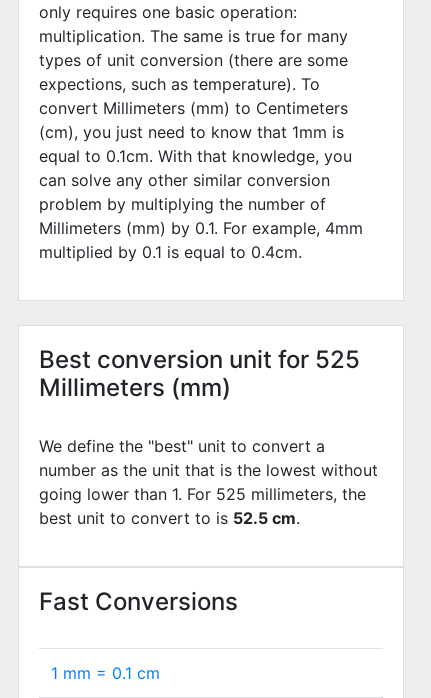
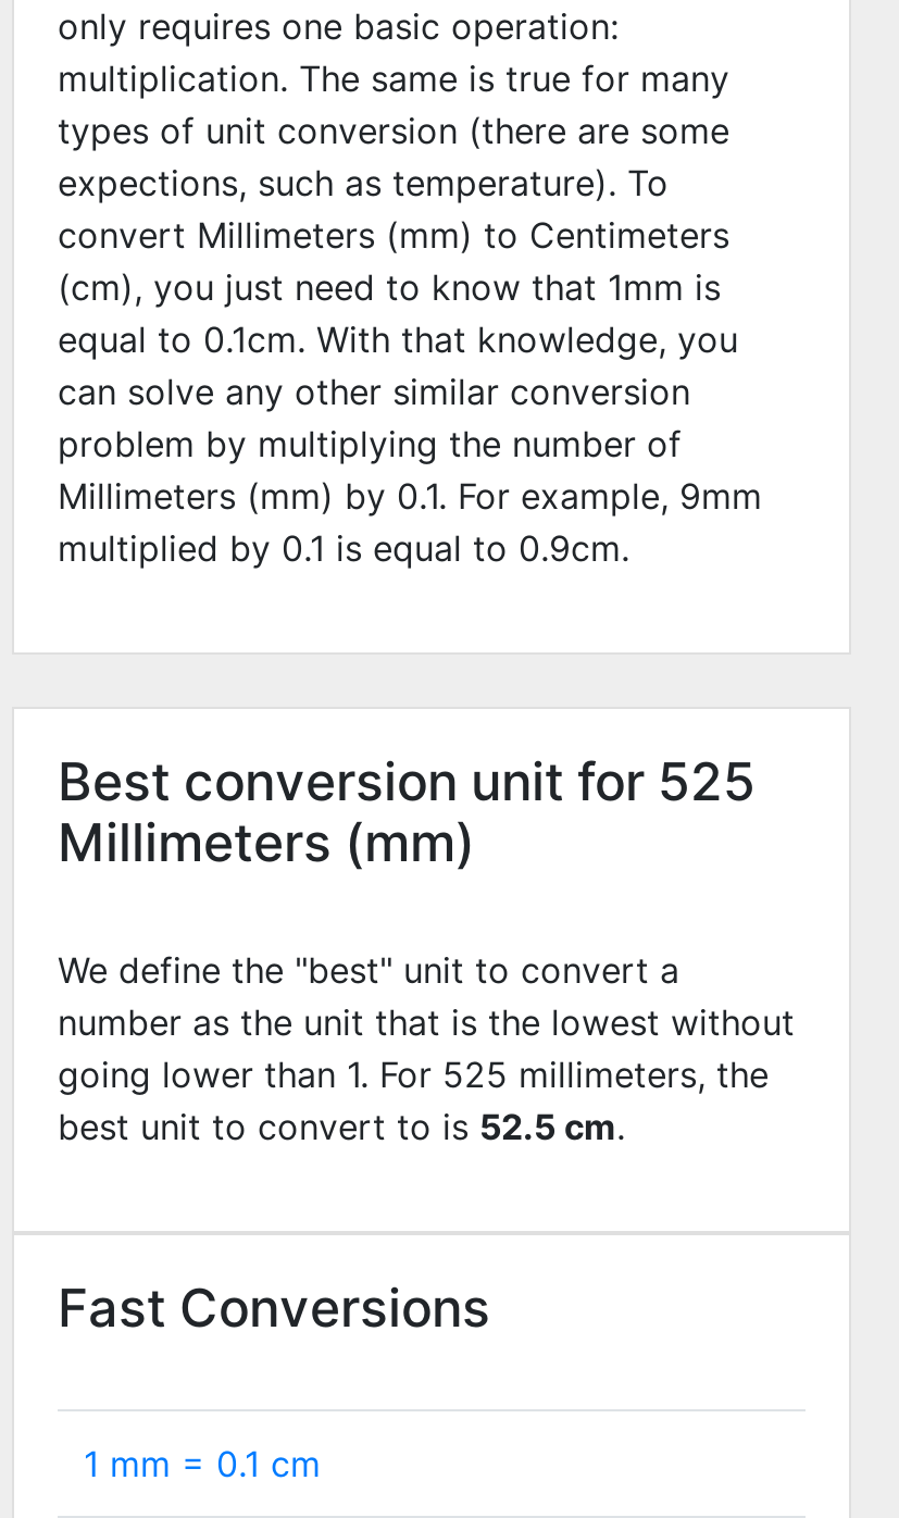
[39,218,363,238] Millimeters (mm) by 0.1. For example, 4mm -> [58,474,762,518] Millimeters (mm) by 0.1. For example, 9mm
[39,242,302,262] multiplied by 0.1 is equal to 0.4cm. -> [58,526,629,570] multiplied by 0.1 is equal to 0.9cm.

